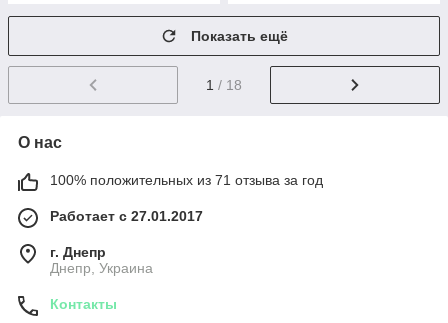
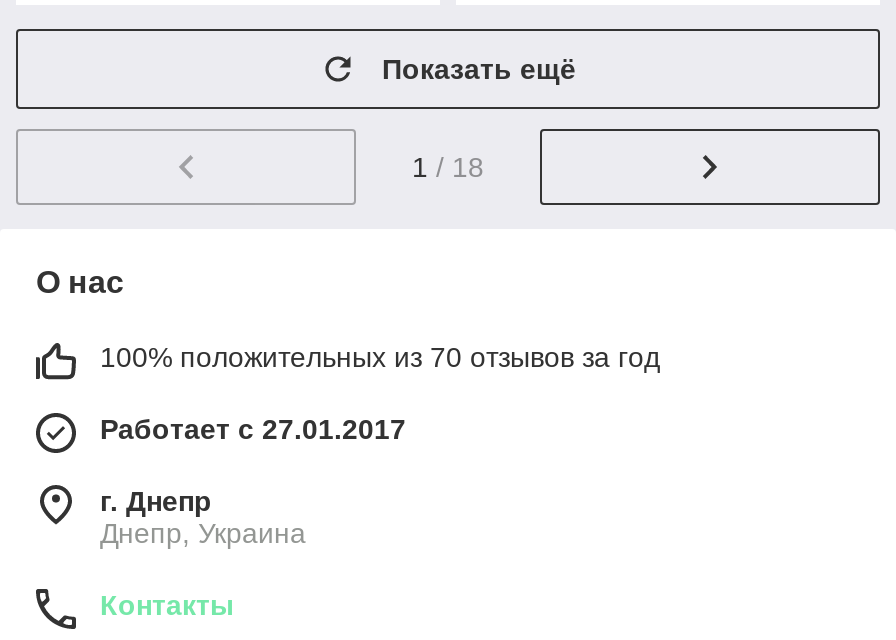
[50,172,323,188] 100% положительных из 71 отзыва за год -> [100,341,660,373] 100% положительных из 70 отзывов за год

